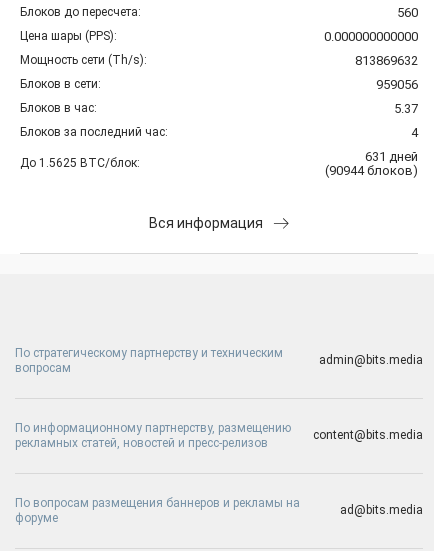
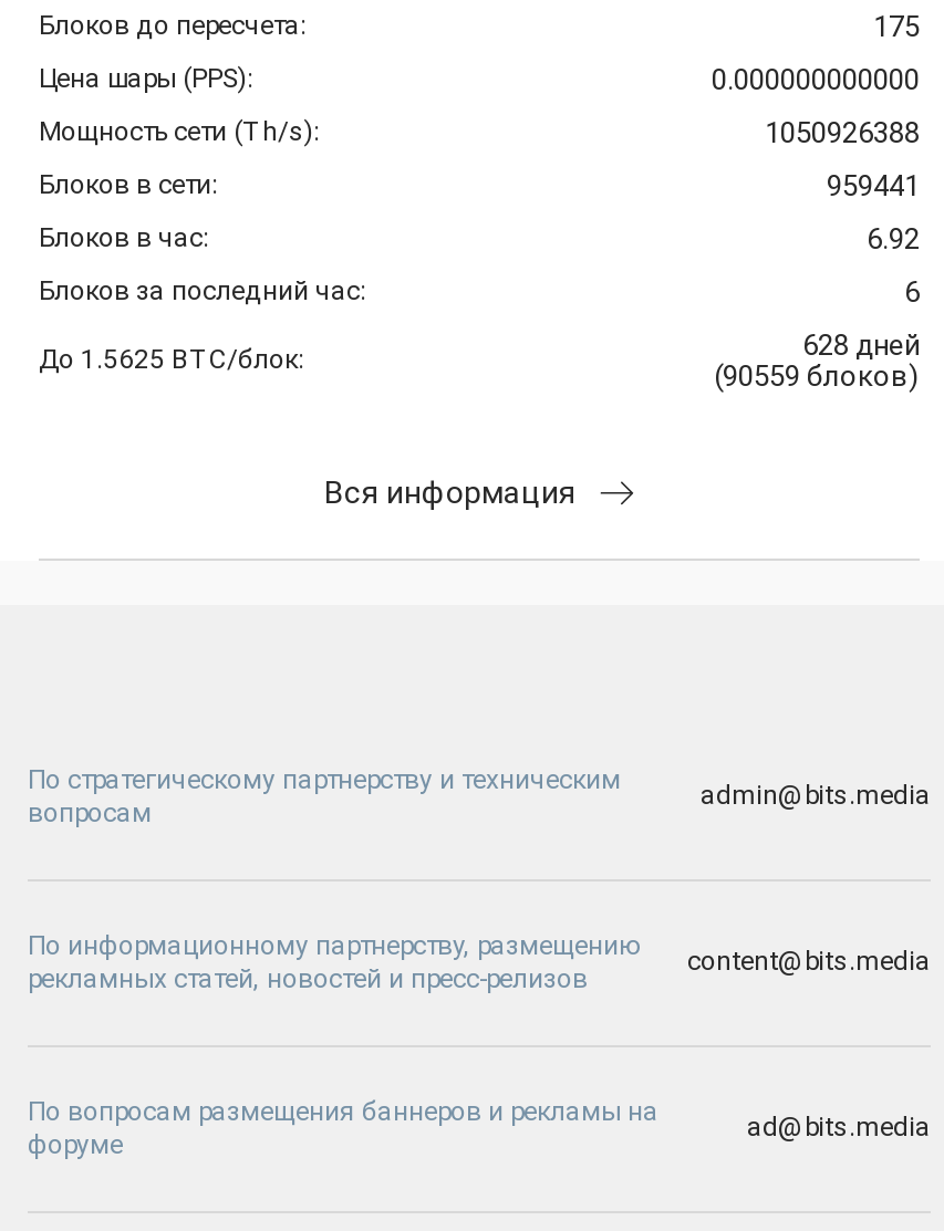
[397,5,418,20] 560 -> [873,11,920,44] 175
[355,53,418,68] 813869632 -> [765,117,920,150] 1050926388
[376,77,418,92] 959056 -> [827,170,920,203] 959441
[394,101,418,116] 5.37 -> [867,223,920,256] 6.92
[411,125,418,140] 4 -> [904,276,920,309] 6
[365,149,418,164] 631 дней -> [802,329,920,363] 628 дней
[325,163,418,178] (90944 блоков) -> [714,360,920,394] (90559 блоков)

